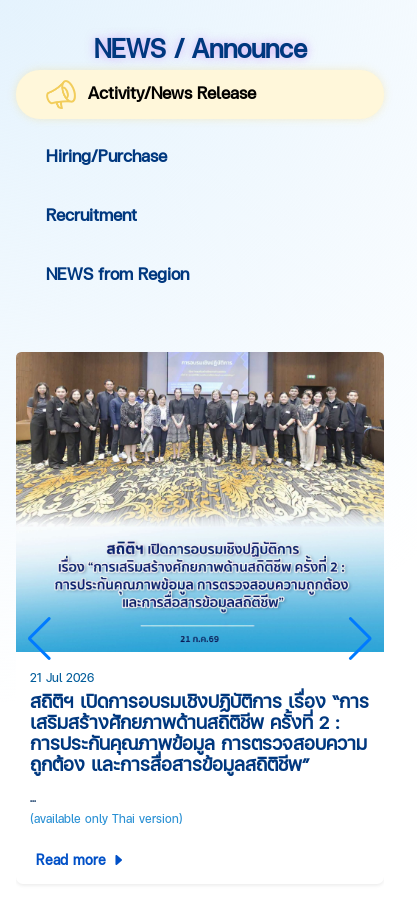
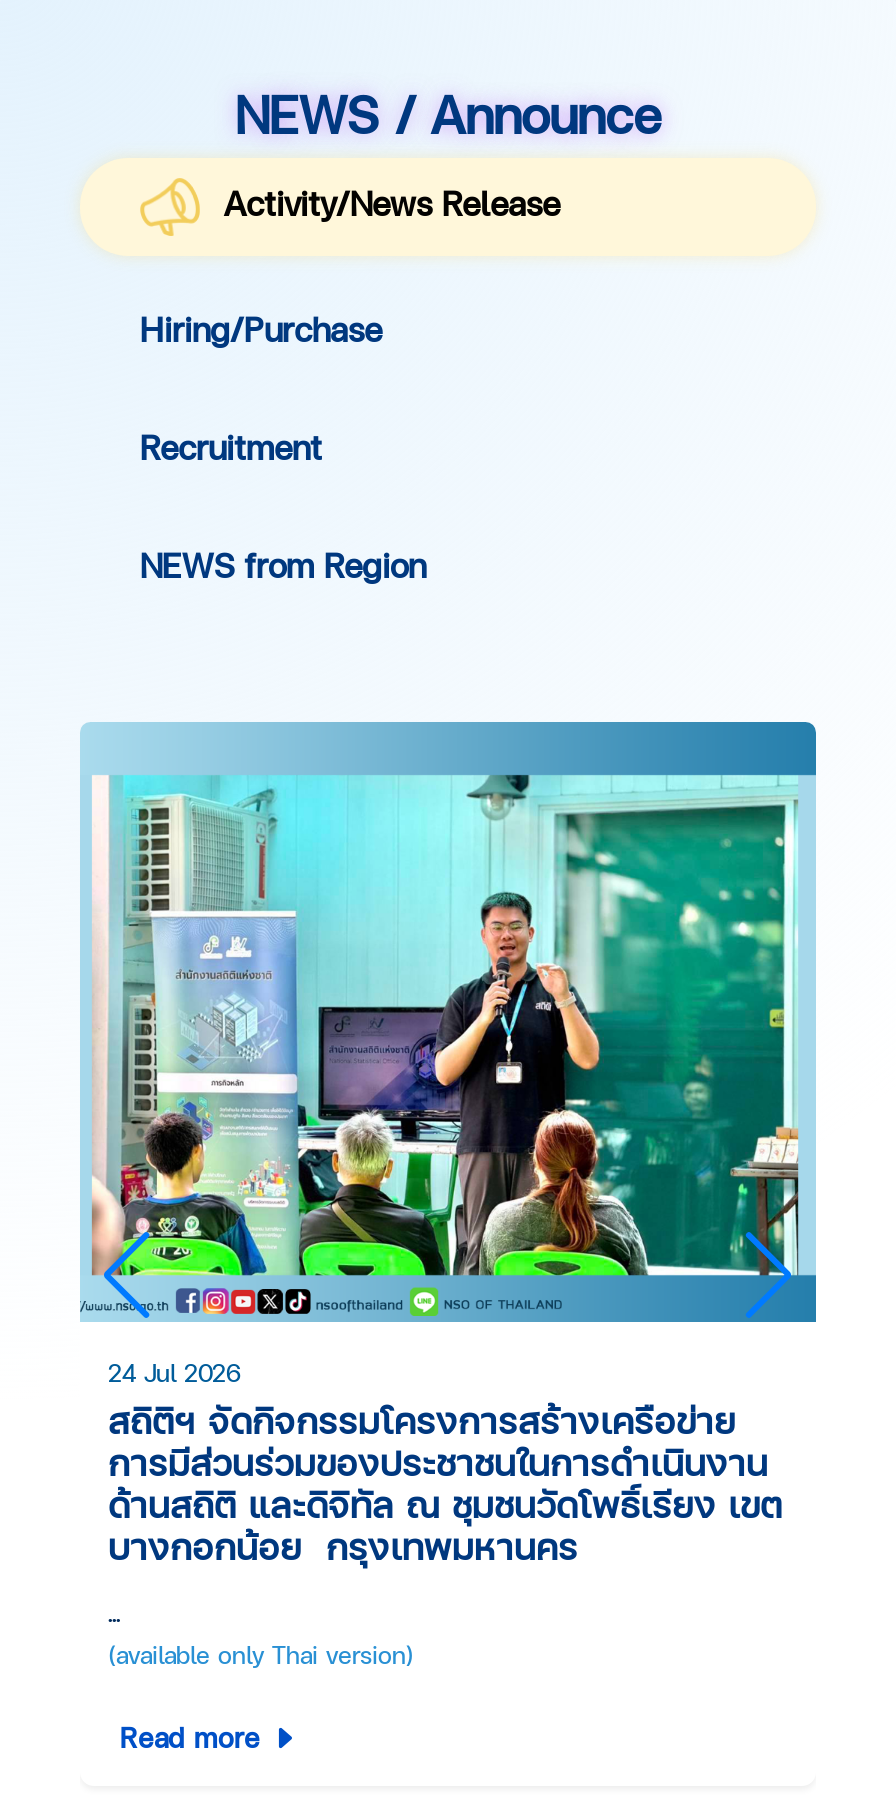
[15,351,385,776] [image] | 21 Jul 2026 | สถิติฯ เปิดการอบรมเชิงปฏิบัติการ เรื่อง “การ | เสริมสร้างศักยภาพด้านสถิติชีพ ครั้งที่ 2 : | การประกันคุณภาพข้อมูล การตรวจสอบความ | ถูกต้อง และการสื่อสารข้อมูลสถิติชีพ” -> [80,720,818,1570] [image] | 24 Jul 2026 | สถิติฯ จัดกิจกรรมโครงการสร้างเครือข่าย | การมีส่วนร่วมของประชาชนในการดำเนินงาน | ด้านสถิติ และดิจิทัล ณ ชุมชนวัดโพธิ์เรียง เขต | บางกอกน้อย กรุงเทพมหานคร

